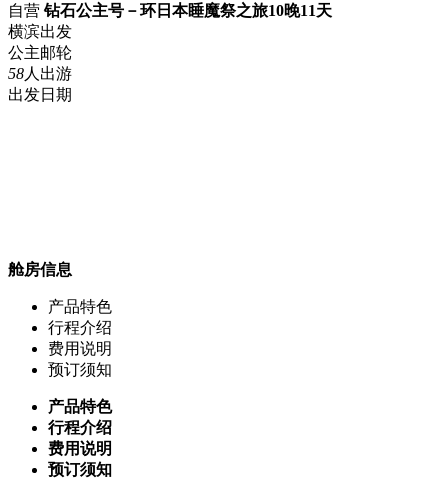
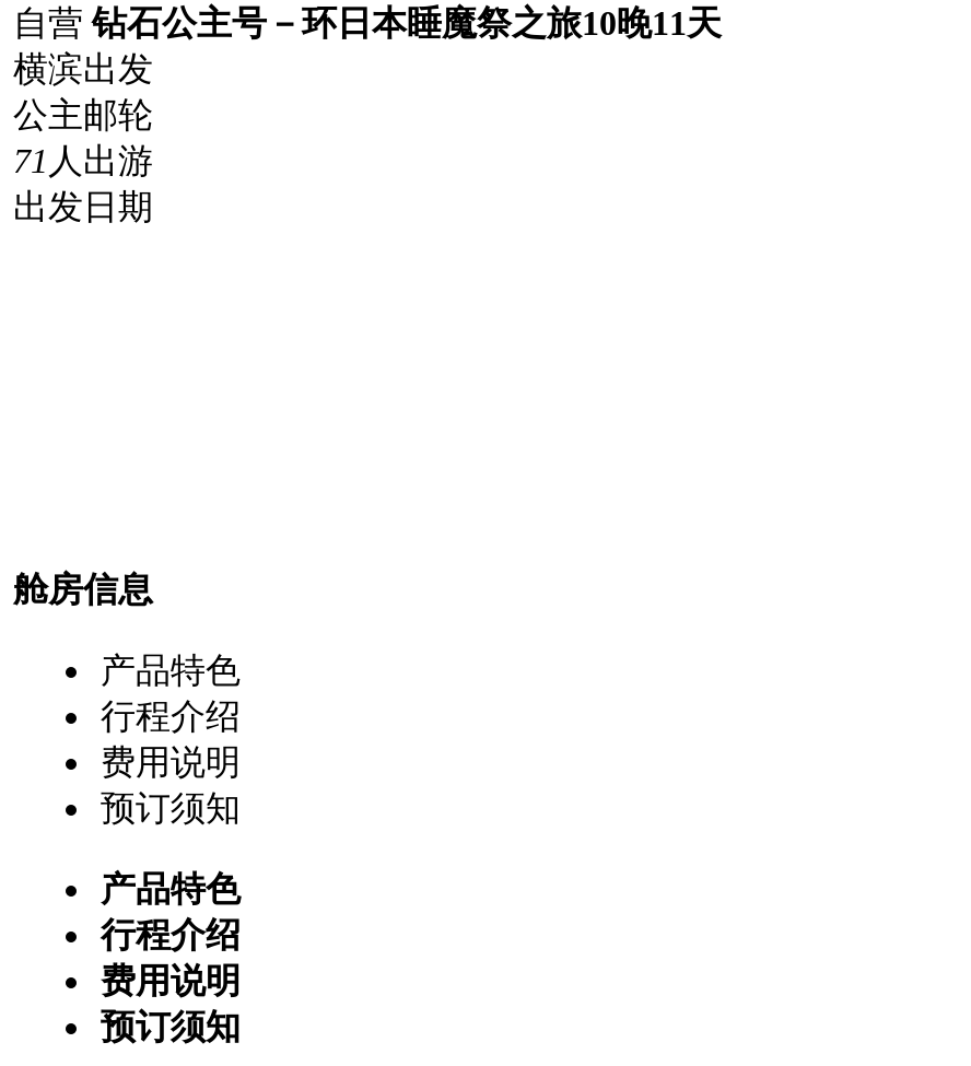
[8,65,72,82] 58人出游 -> [13,142,153,179] 71人出游

